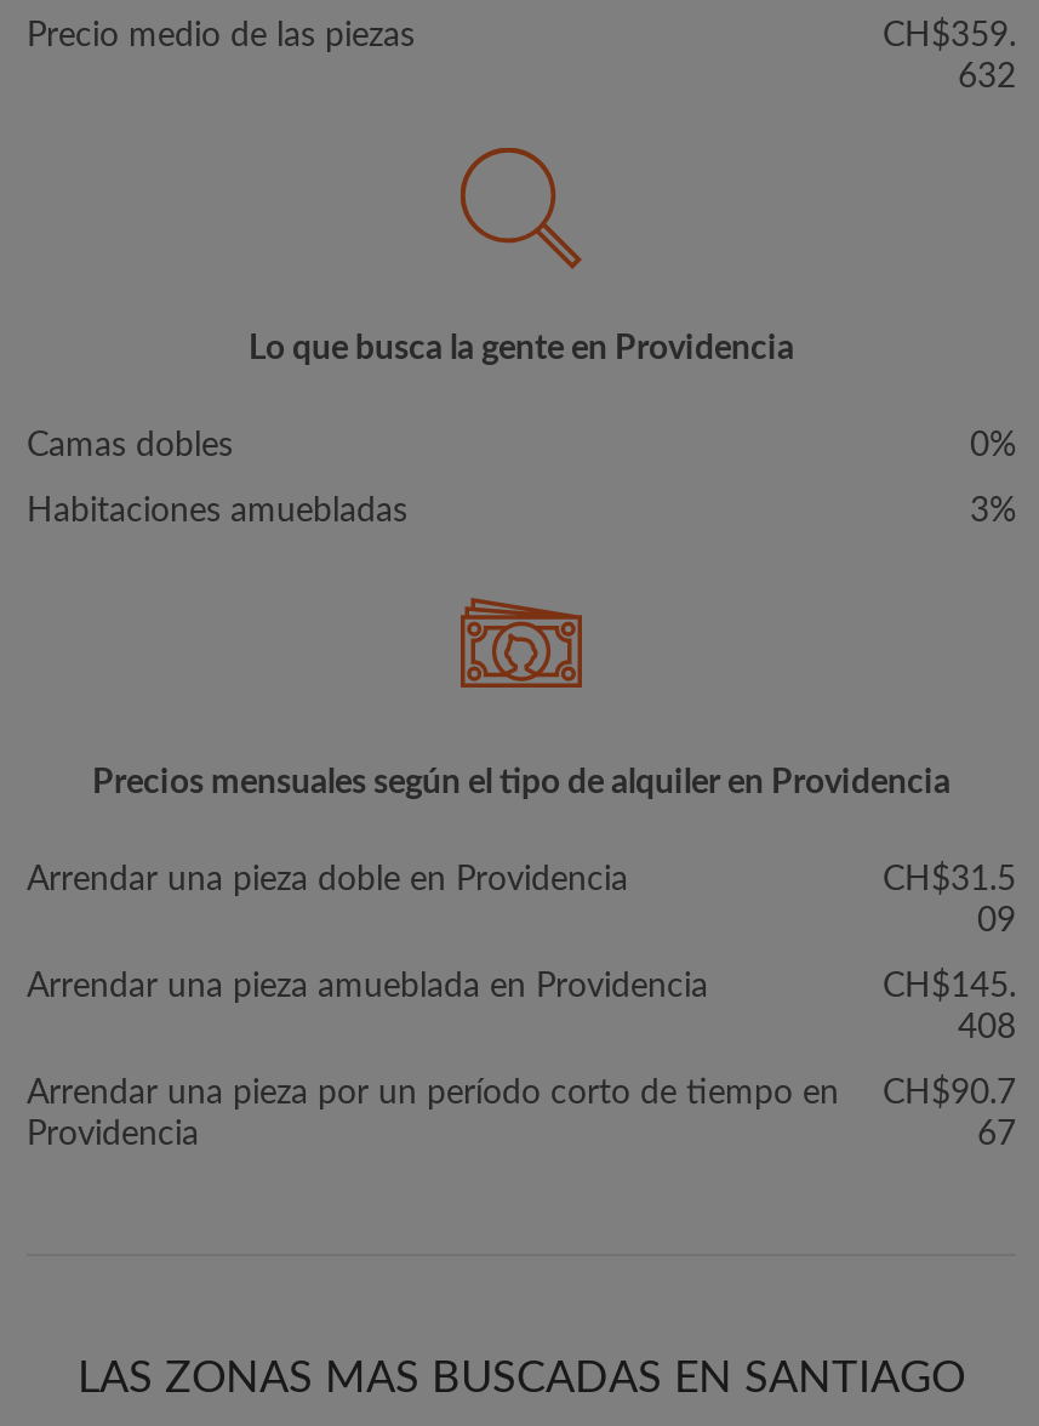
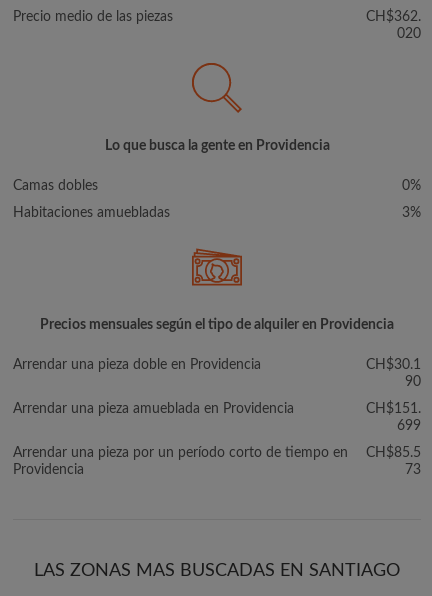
[883,19,1016,95] CH$359. | 632 -> [366,10,421,41] CH$362. | 020
[883,863,1016,939] CH$31.5 | 09 -> [366,358,421,389] CH$30.1 | 90
[883,970,1016,1045] CH$145. | 408 -> [366,402,421,433] CH$151. | 699
[883,1077,1016,1152] CH$90.7 | 67 -> [366,446,421,477] CH$85.5 | 73

